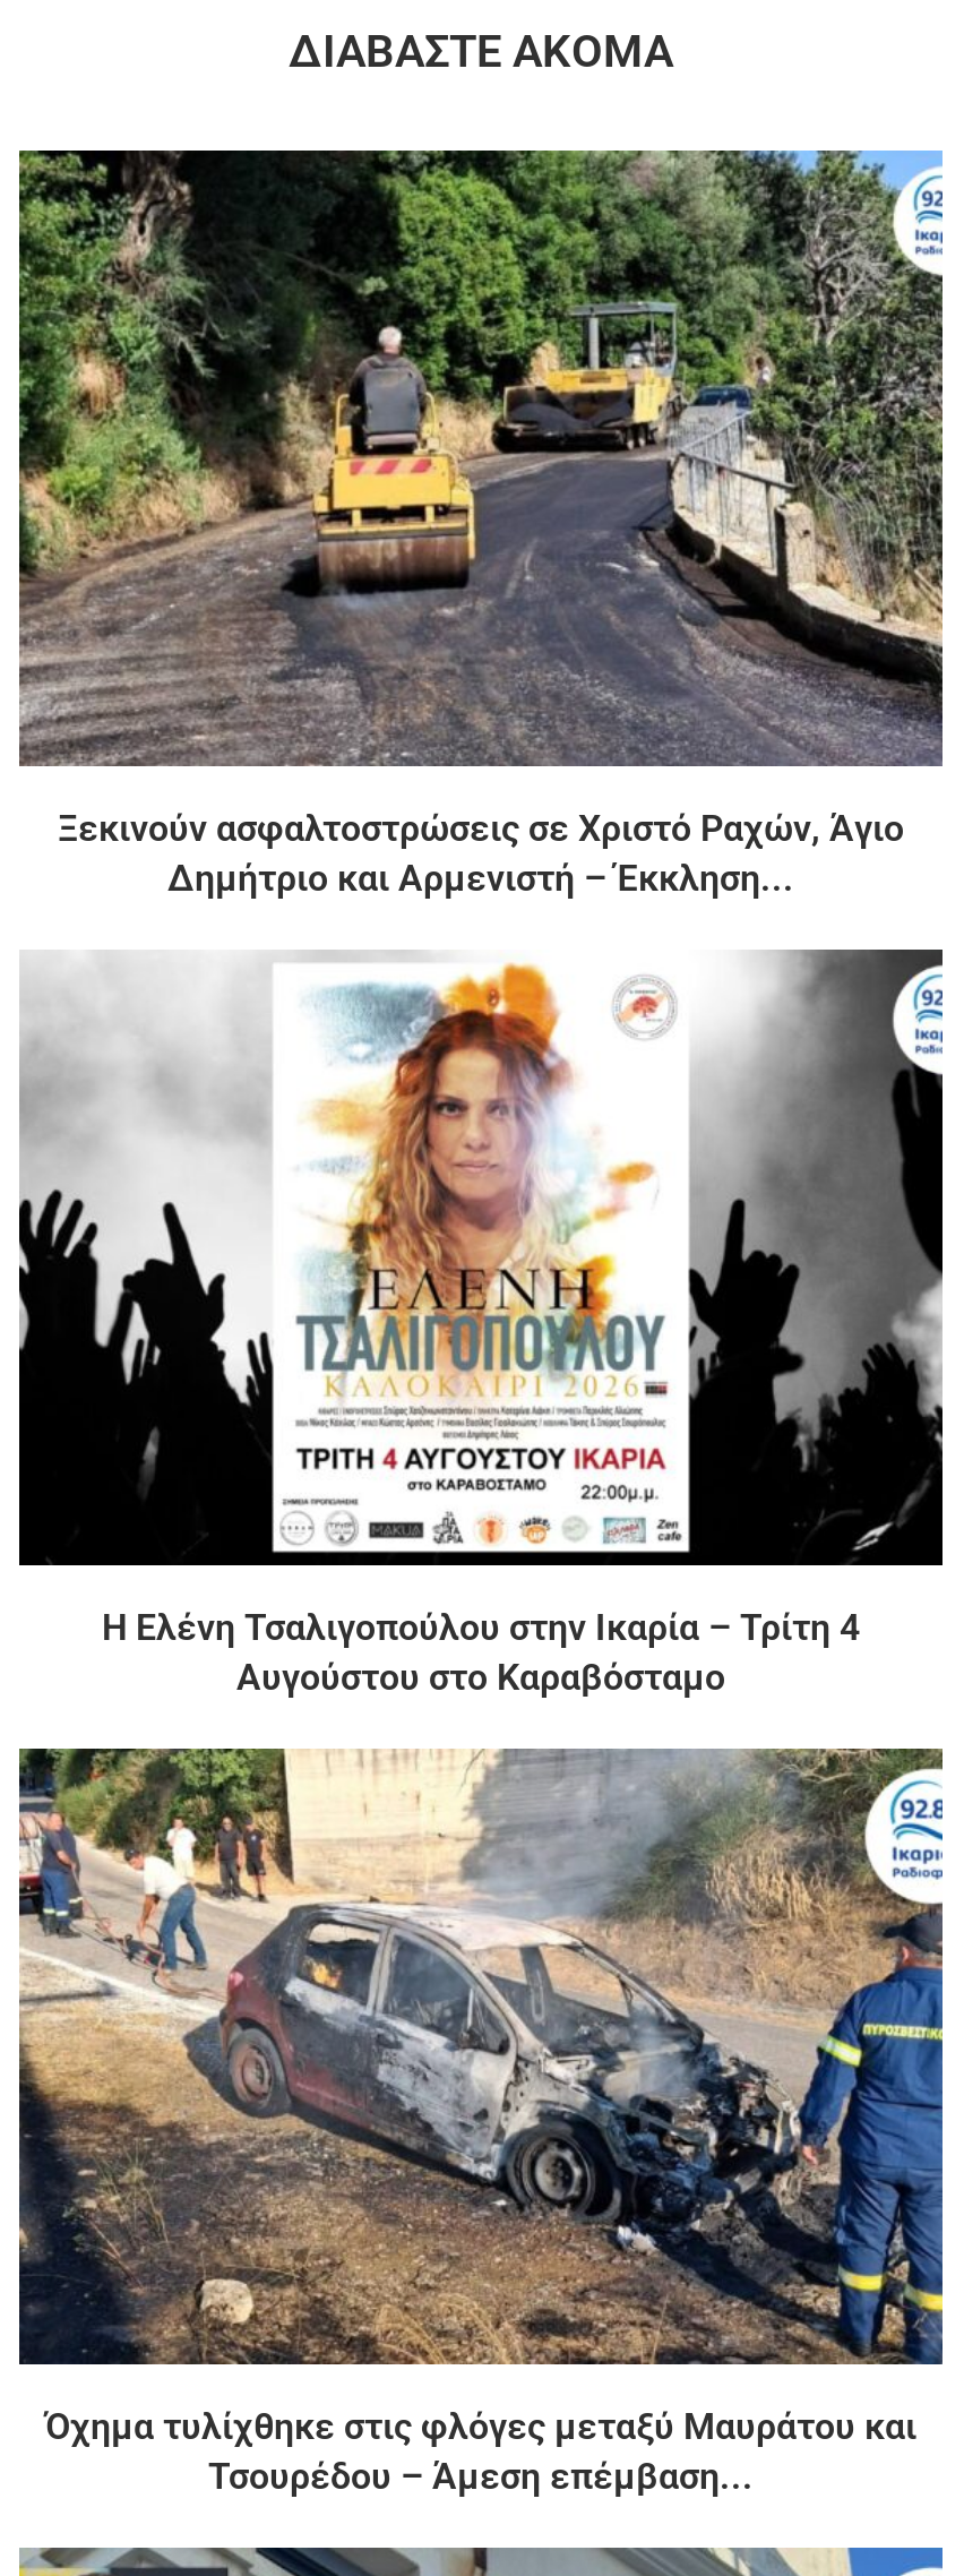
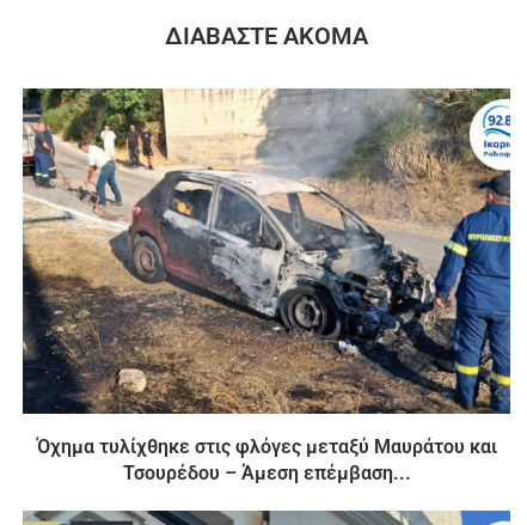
[17,147,945,900] [image] | Ξεκινούν ασφαλτοστρώσεις σε Χριστό Ραχών, Άγιο | Δημήτριο και Αρμενιστή – Έκκληση... -> none
[17,948,945,1699] [image] | Η Ελένη Τσαλιγοπούλου στην Ικαρία – Τρίτη 4 | Αυγούστου στο Καραβόσταμο -> none

